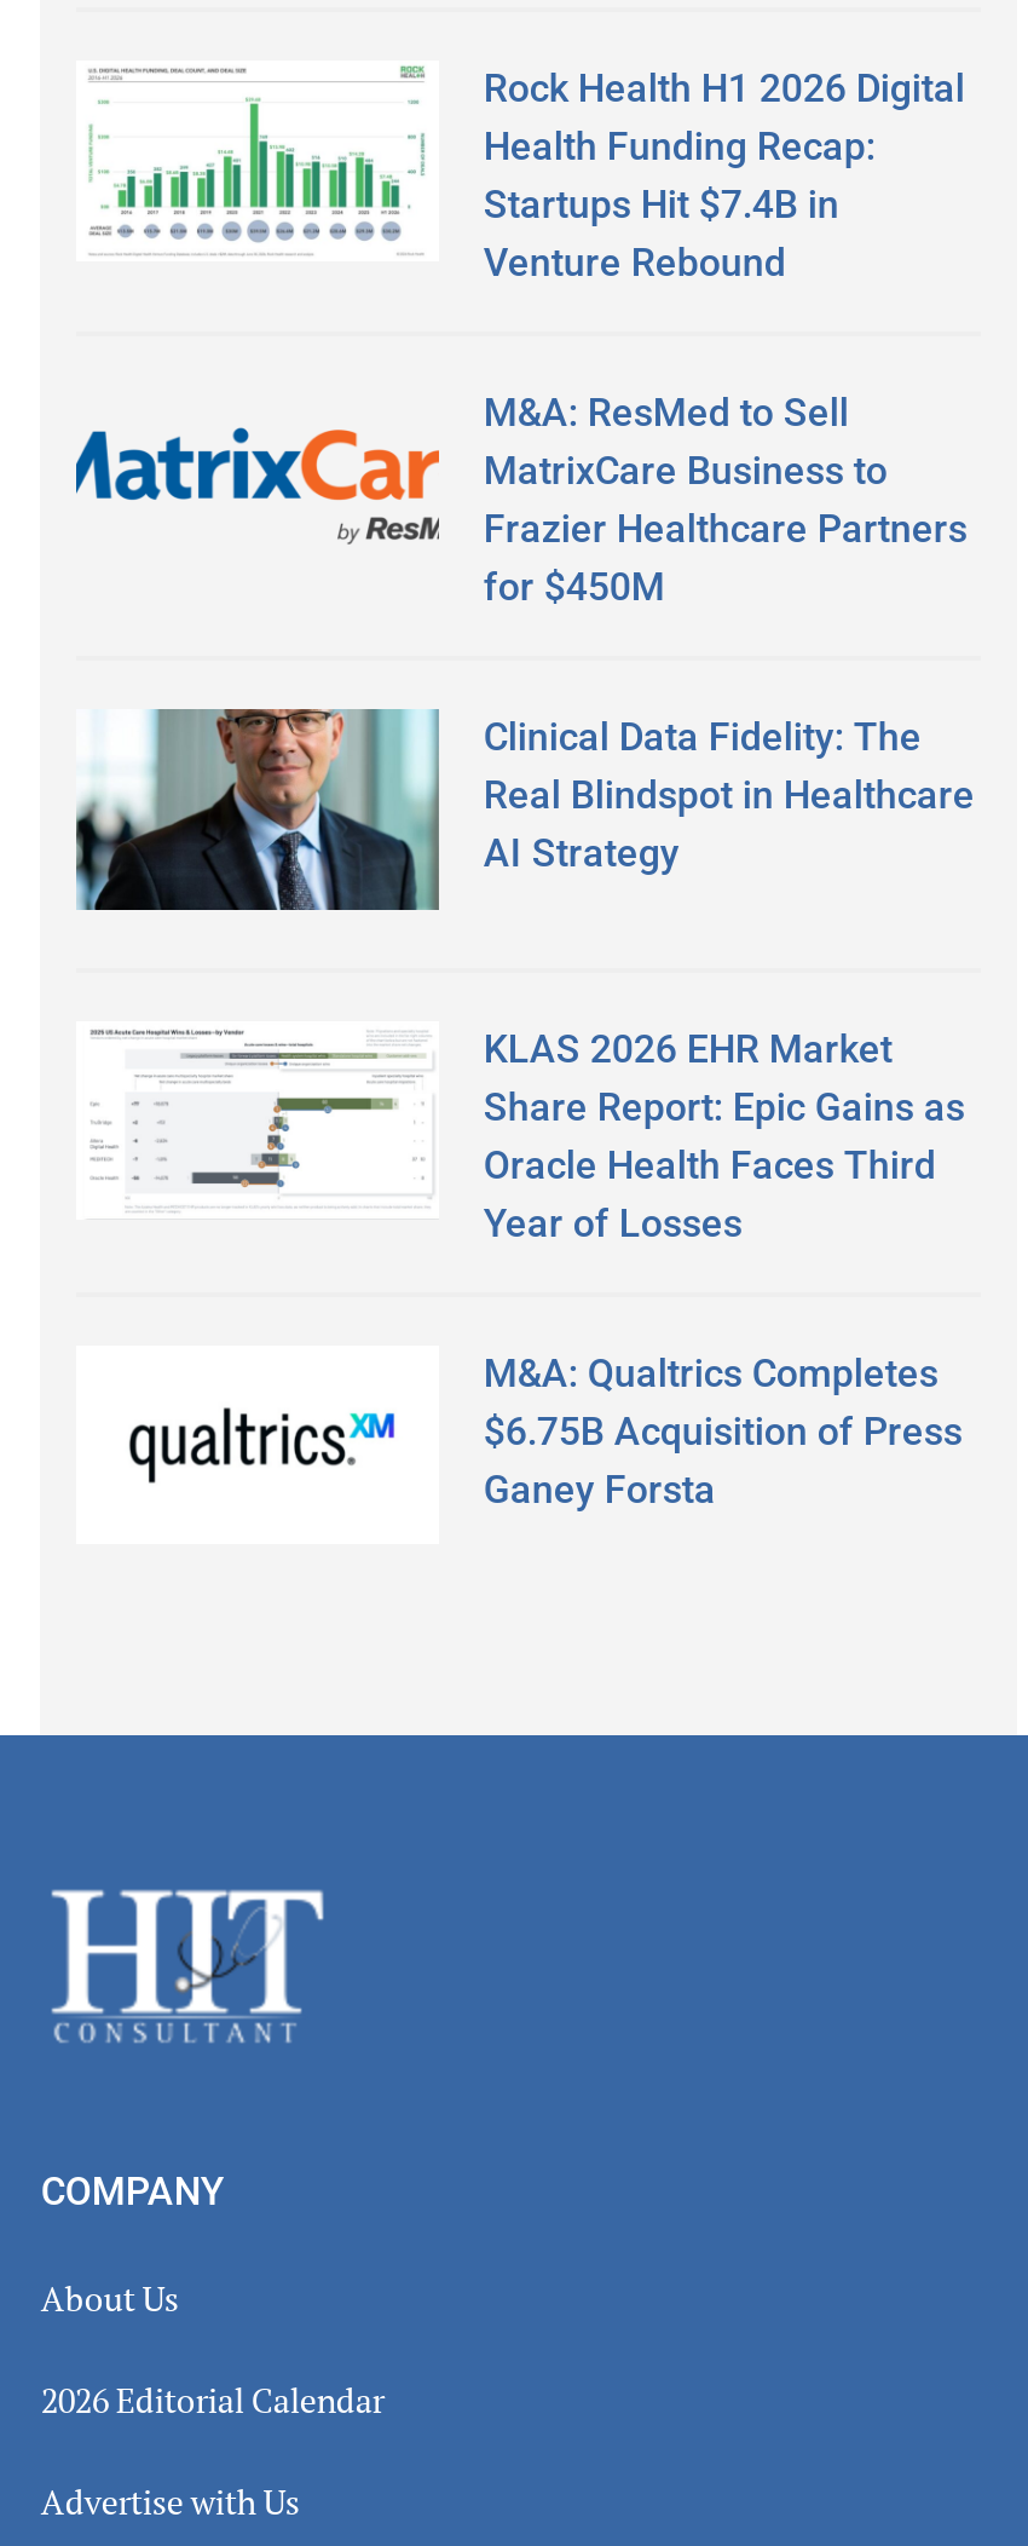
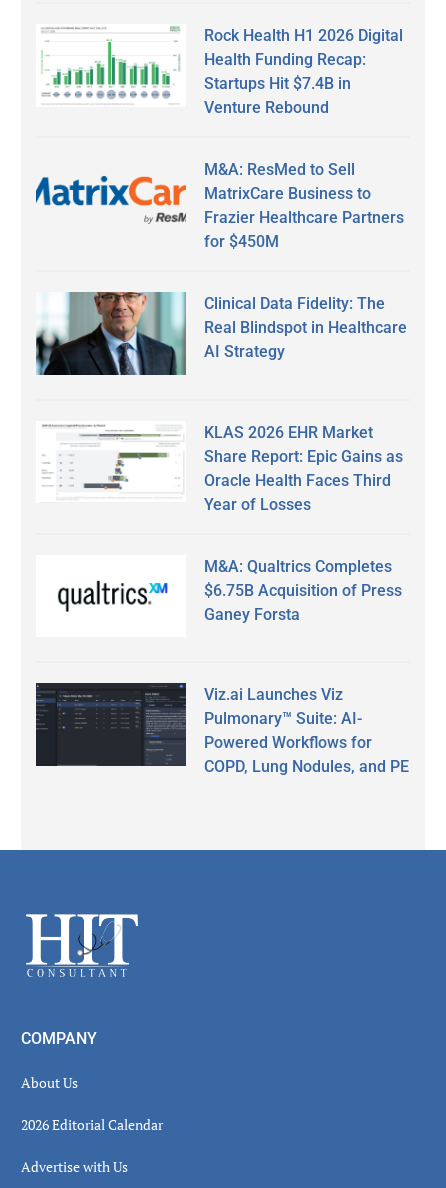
none -> [35,682,409,776] [image] | Viz.ai Launches Viz | Pulmonary™ Suite: AI- | Powered Workflows for | COPD, Lung Nodules, and PE

